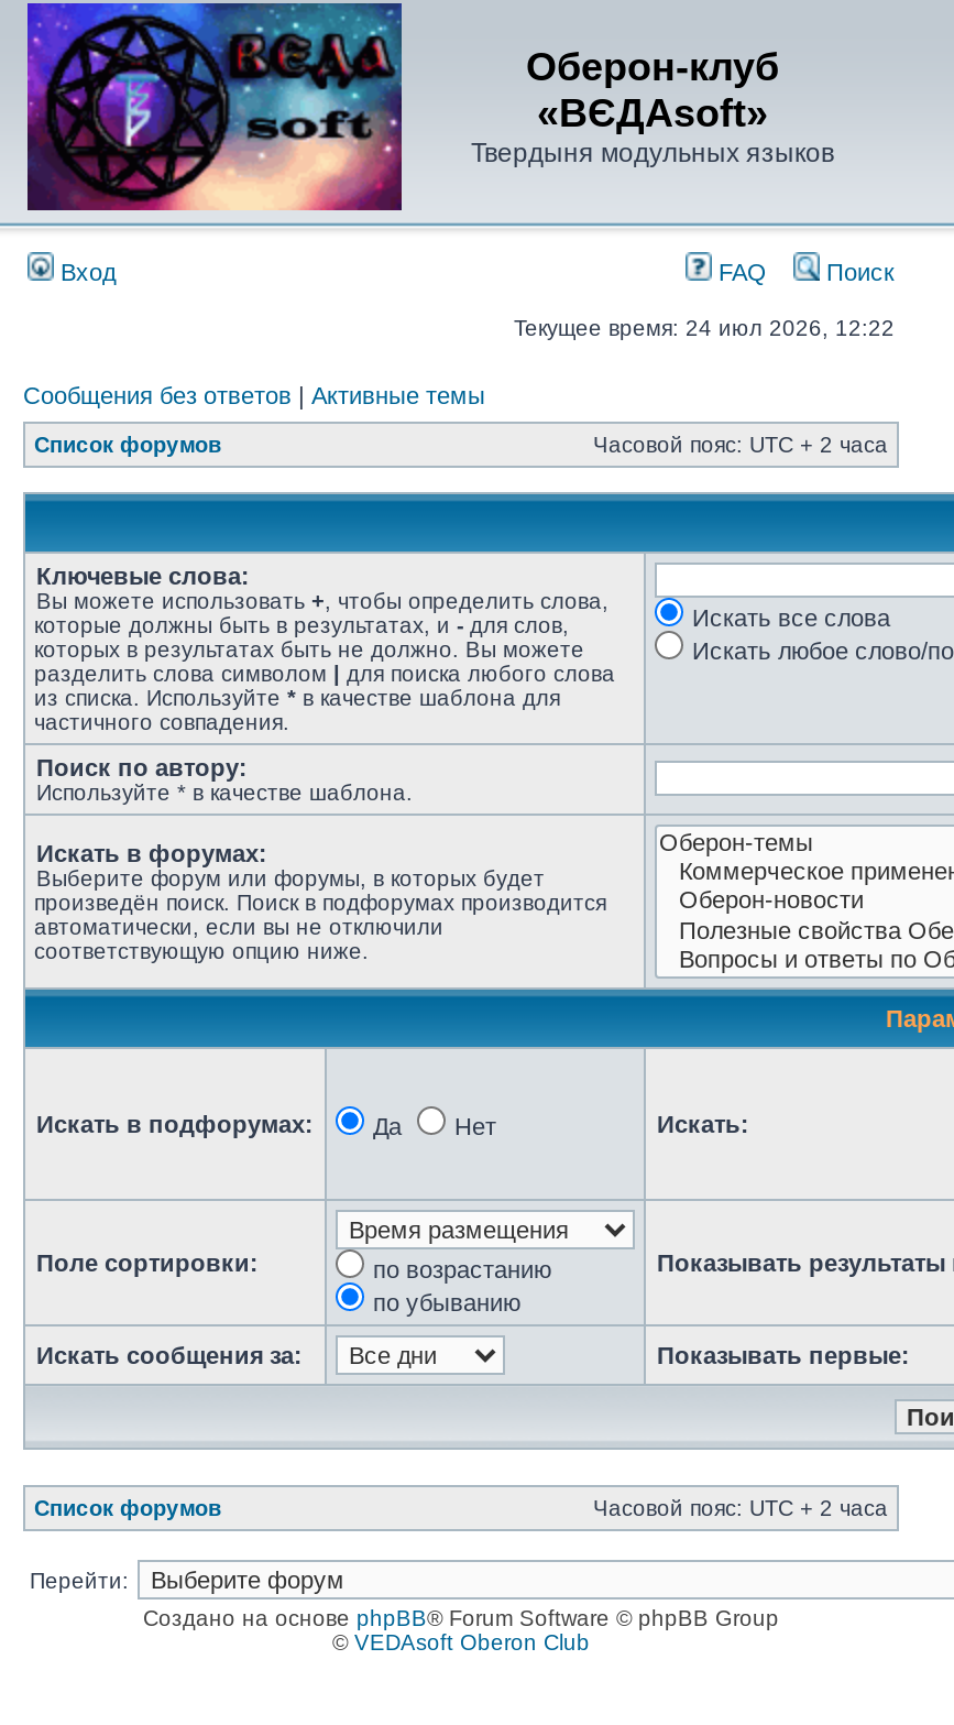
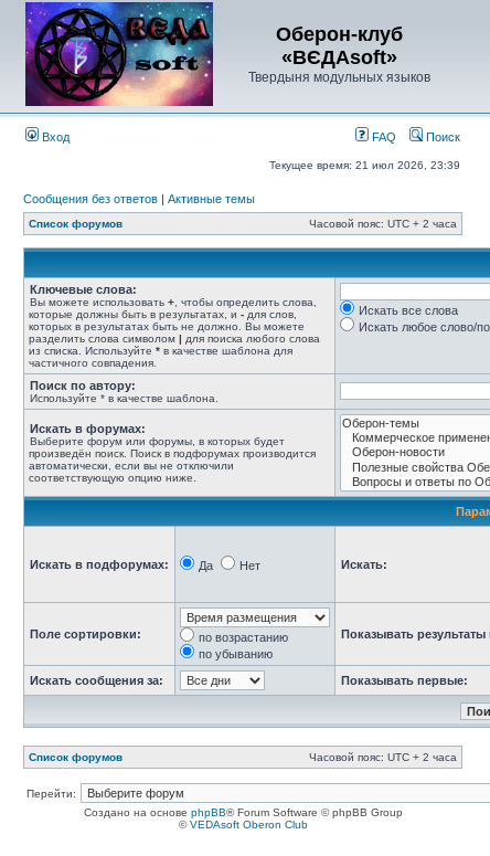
[514,316,895,340] Текущее время: 24 июл 2026, 12:22 -> [269,159,460,171] Текущее время: 21 июл 2026, 23:39

